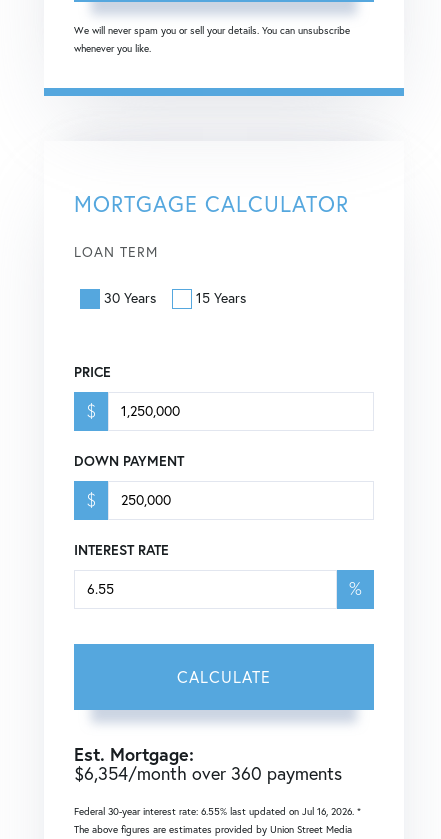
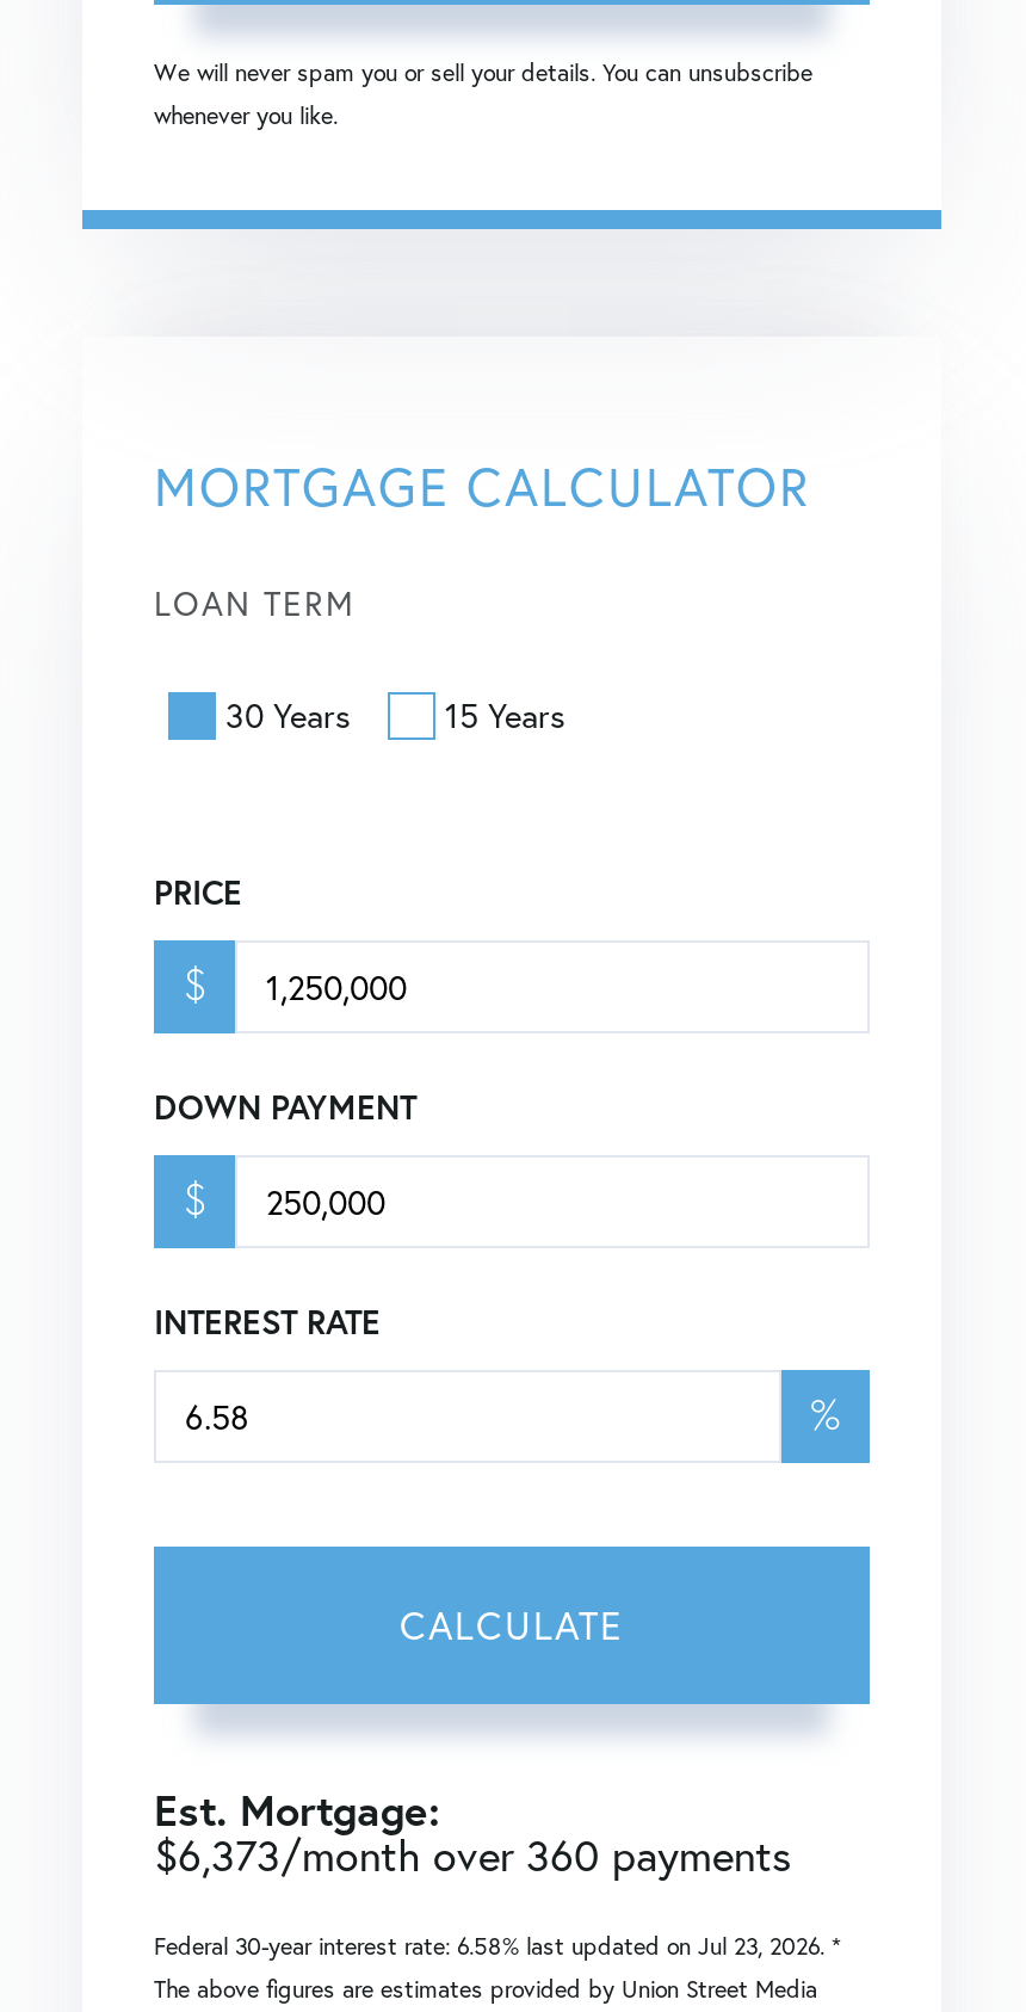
[74,762,342,785] $6,354/month over 360 payments -> [154,1825,791,1883] $6,373/month over 360 payments
[74,805,361,818] Federal 30-year interest rate: 6.55% last updated on Jul 16, 2026. * -> [154,1930,841,1961] Federal 30-year interest rate: 6.58% last updated on Jul 23, 2026. *

